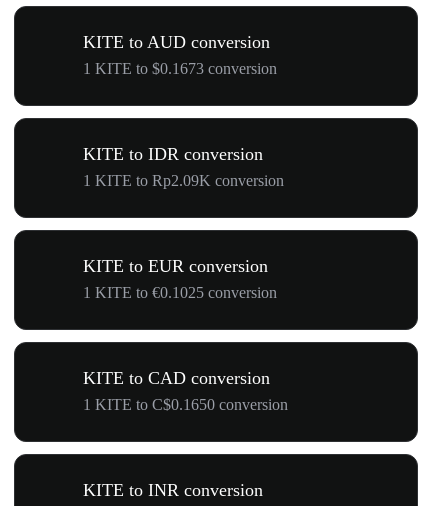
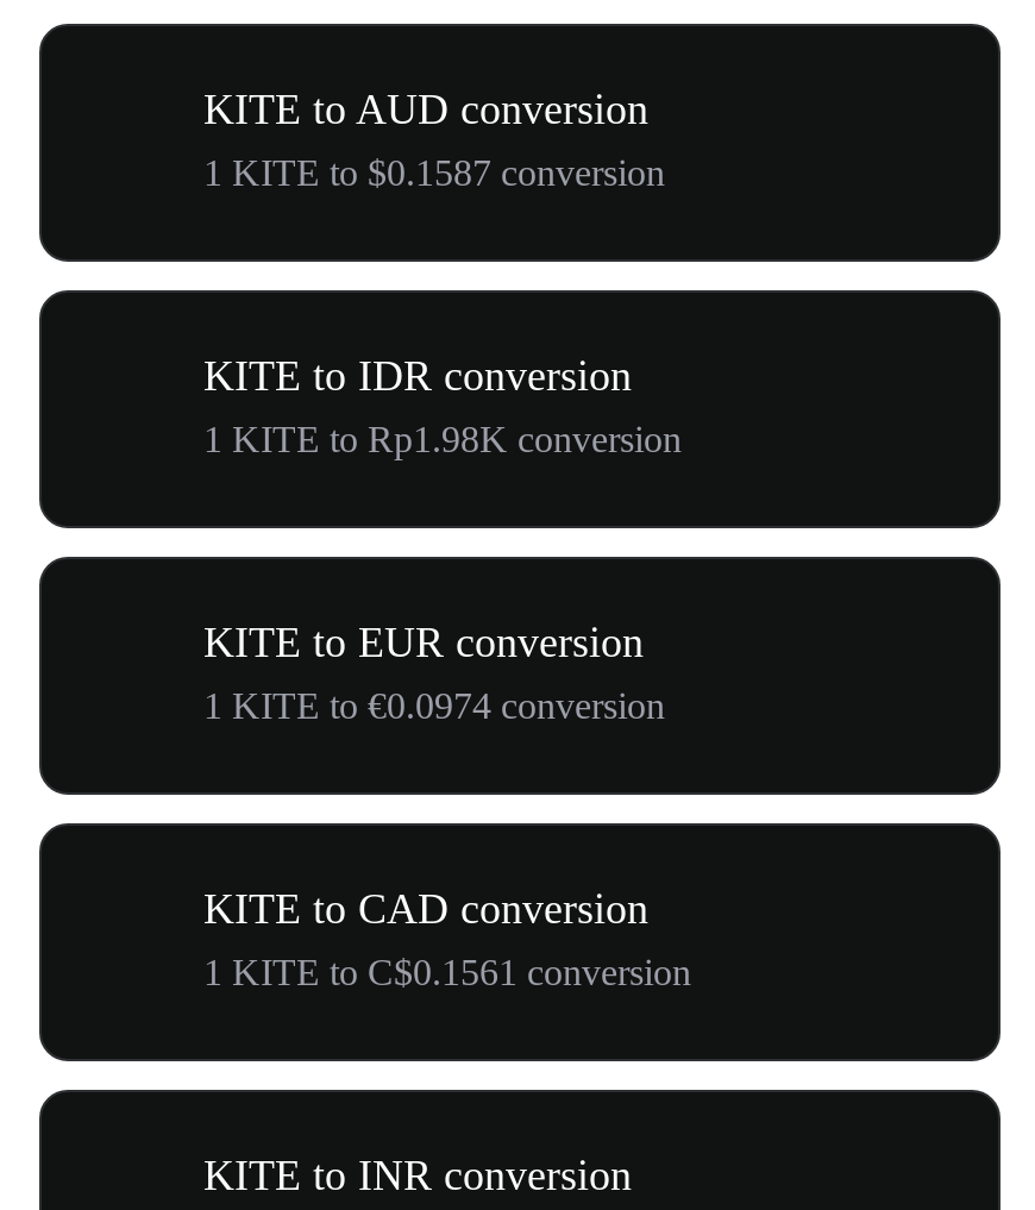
[83,60,277,77] 1 KITE to $0.1673 conversion -> [203,152,665,193] 1 KITE to $0.1587 conversion
[83,172,284,189] 1 KITE to Rp2.09K conversion -> [203,419,682,459] 1 KITE to Rp1.98K conversion
[83,284,277,301] 1 KITE to €0.1025 conversion -> [203,685,665,726] 1 KITE to €0.0974 conversion
[83,396,288,413] 1 KITE to C$0.1650 conversion -> [203,952,691,992] 1 KITE to C$0.1561 conversion

